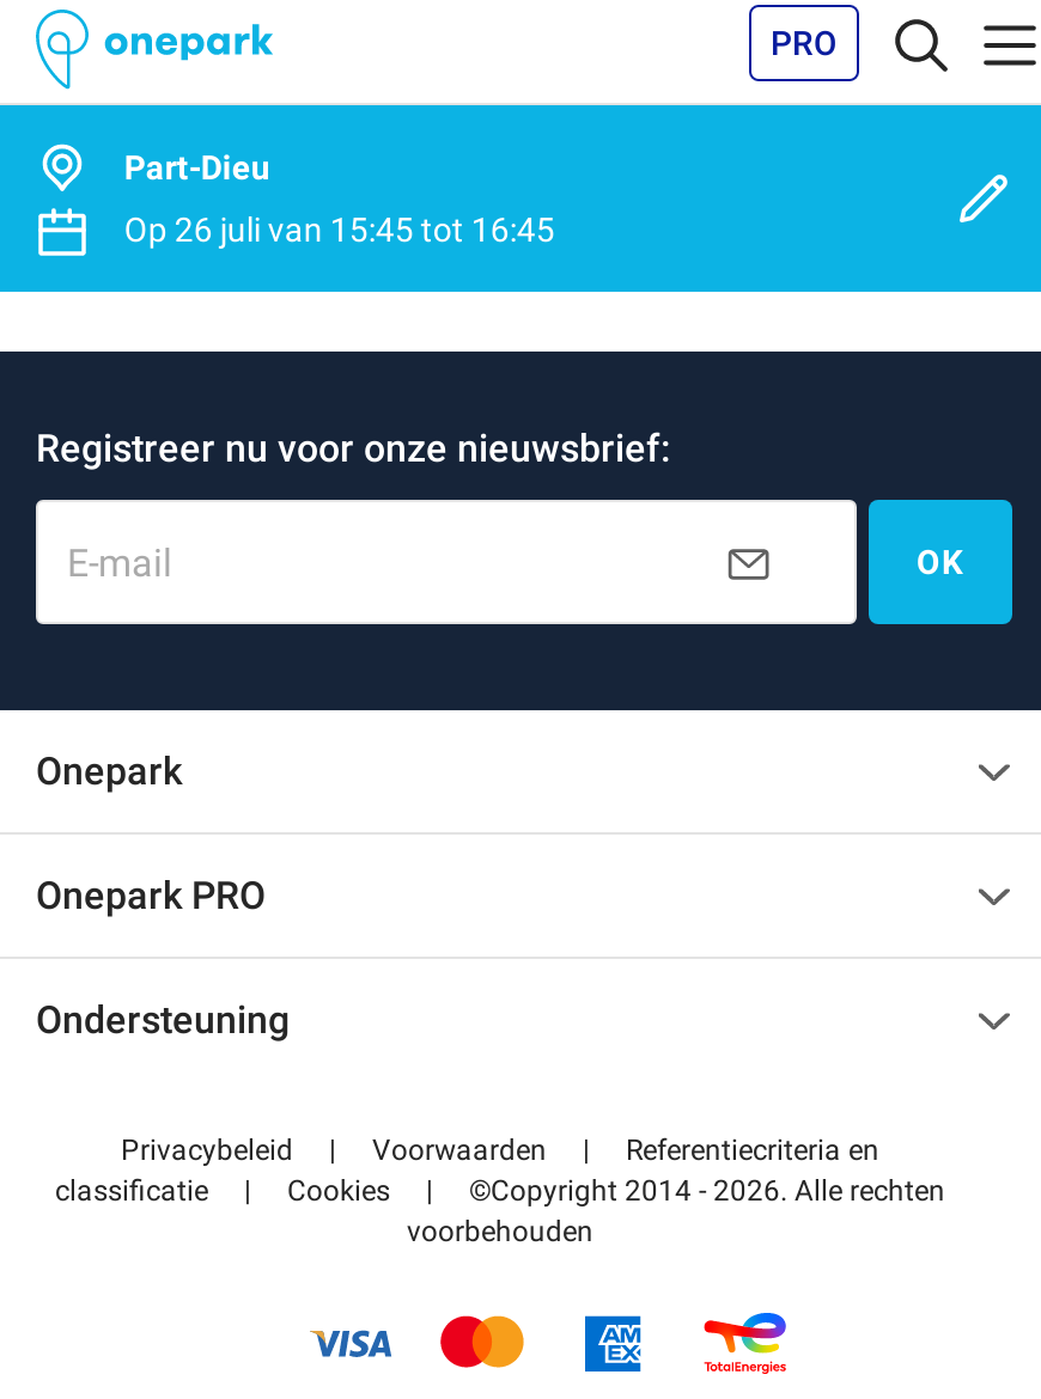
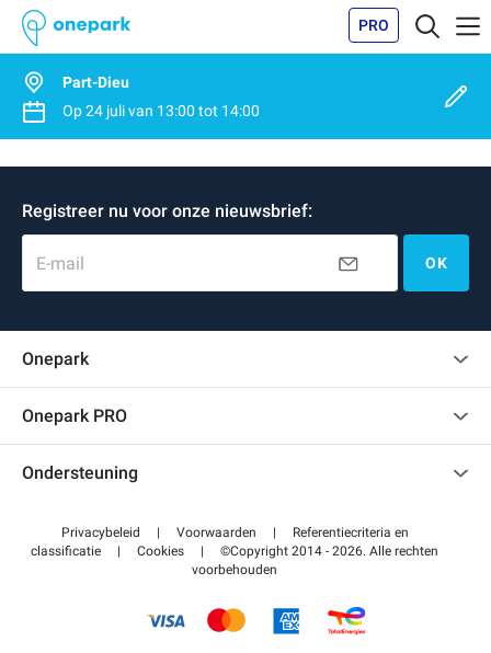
[124,210,555,248] Op 26 juli van 15:45 tot 16:45 -> [62,102,260,119] Op 24 juli van 13:00 tot 14:00

